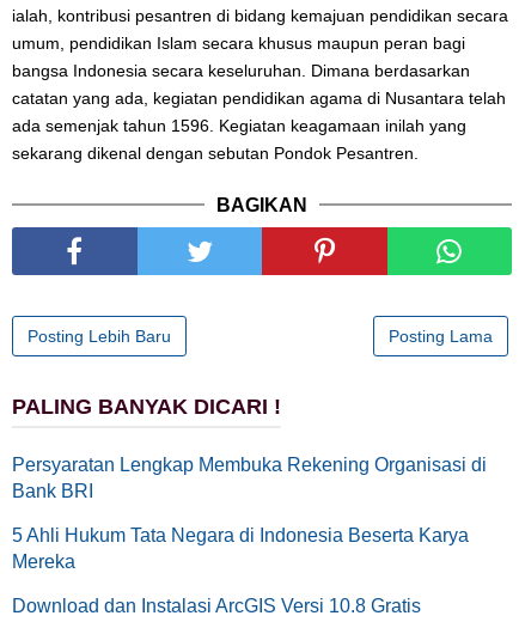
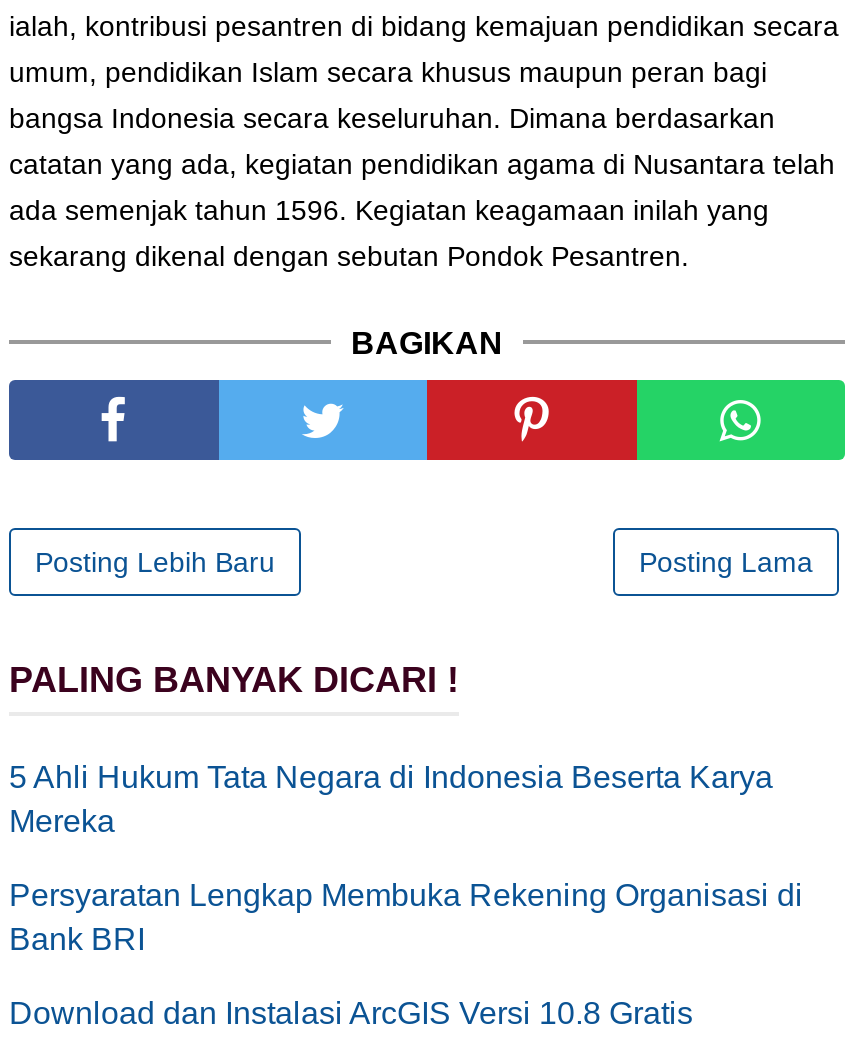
moved [12,454,487,501] -> [9,878,803,956]: Persyaratan Lengkap Membuka Rekening Organisasi di | Bank BRI
moved [12,525,469,572] -> [9,760,773,838]: 5 Ahli Hukum Tata Negara di Indonesia Beserta Karya | Mereka

